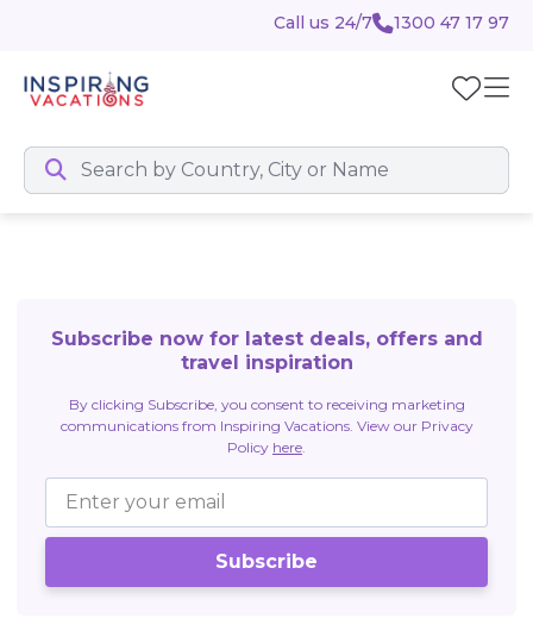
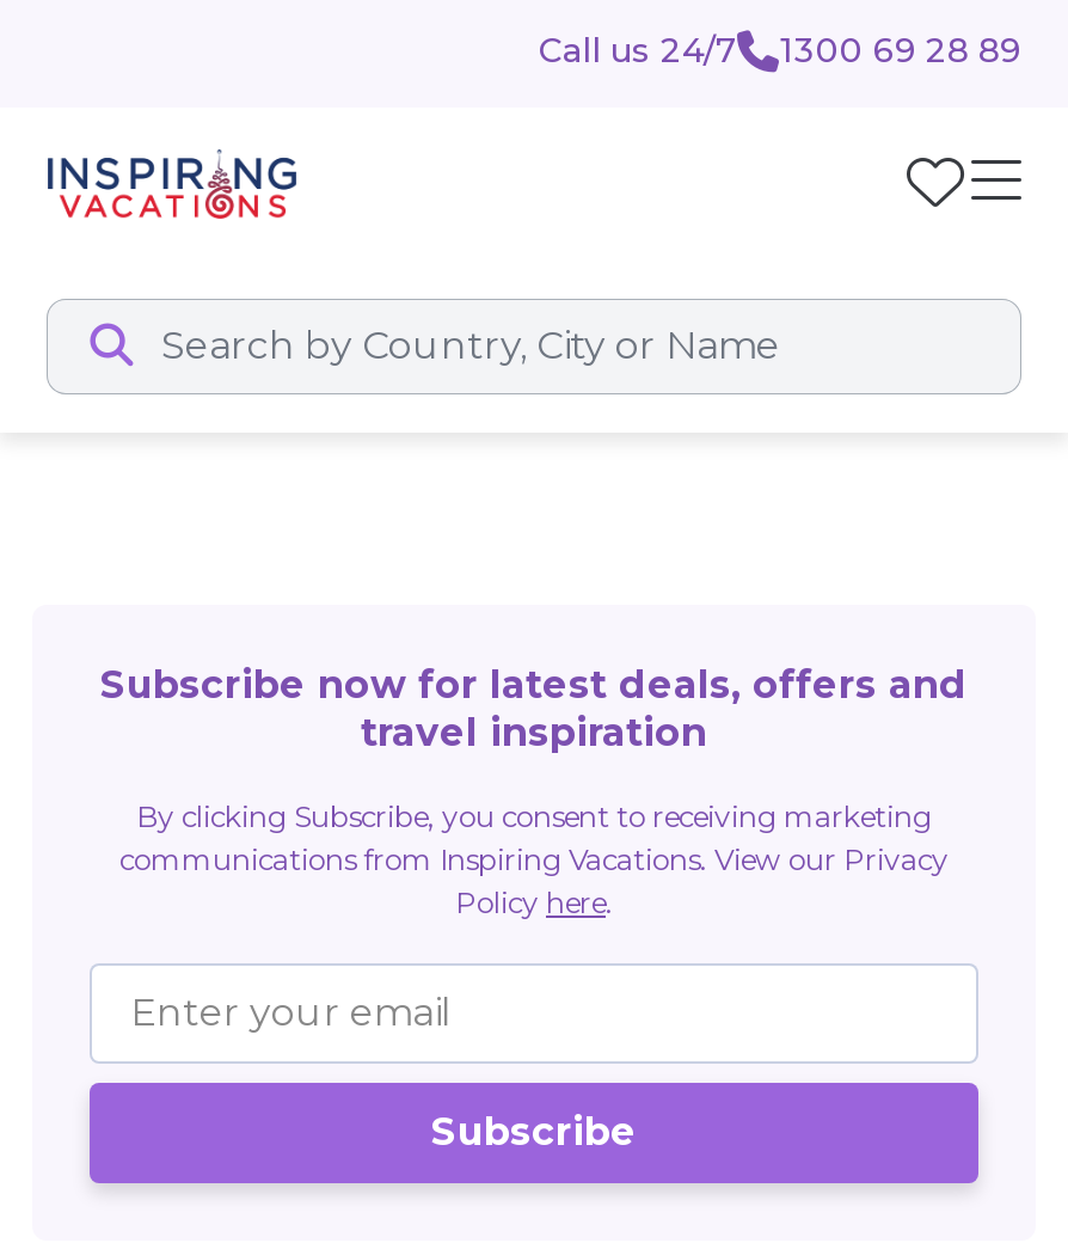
[274,11,509,33] Call us 24/7 1300 47 17 97 -> [539,27,1021,71] Call us 24/7 1300 69 28 89

